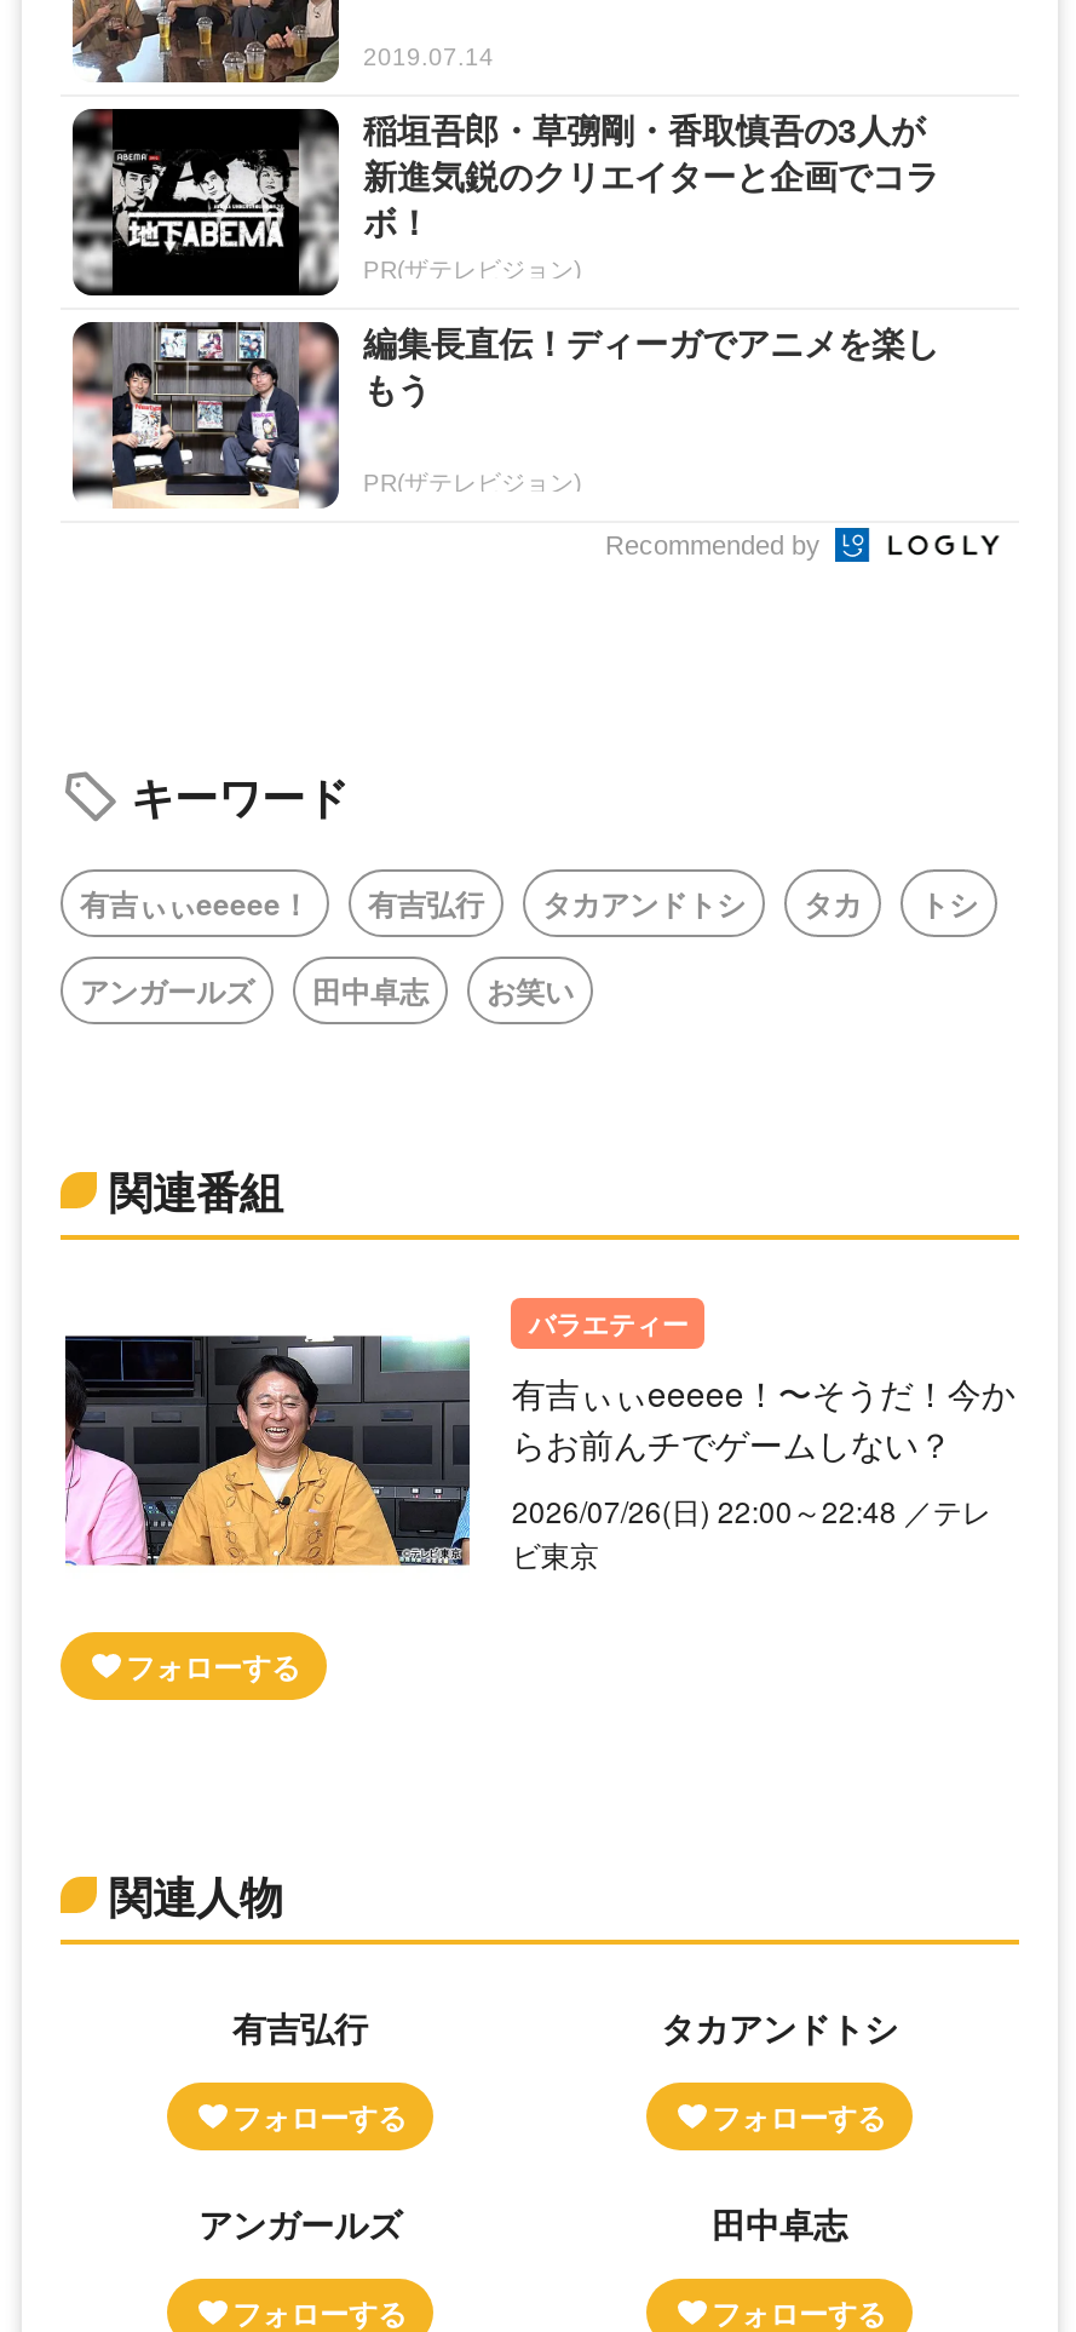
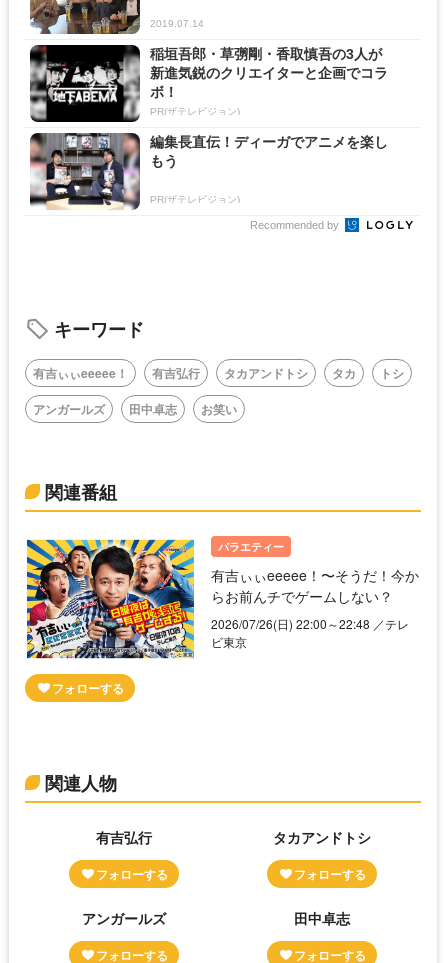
[63,1308,472,1593] [image] -> [26,539,195,659] [image]

